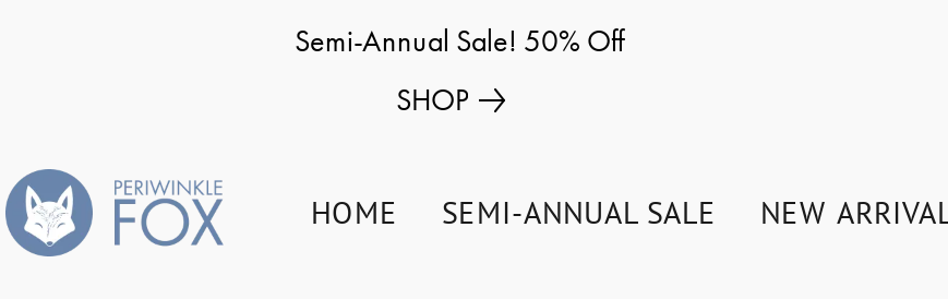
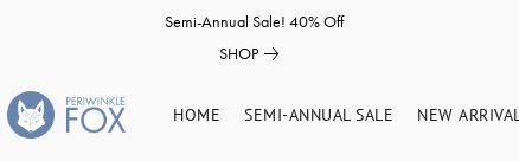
[295,21,624,60] Semi-Annual Sale! 50% Off -> [164,11,343,32] Semi-Annual Sale! 40% Off

